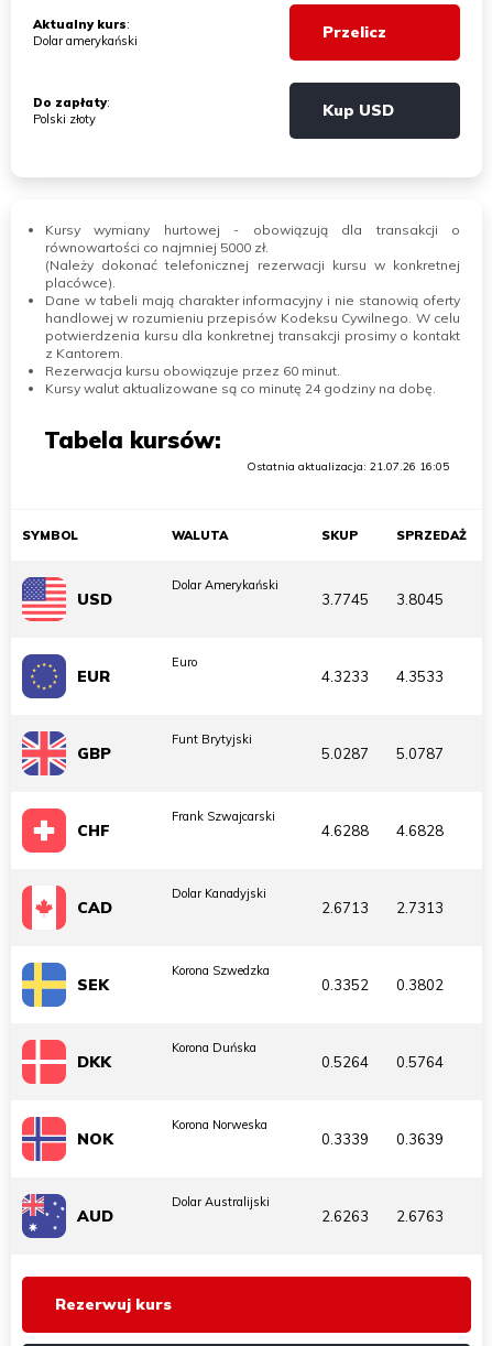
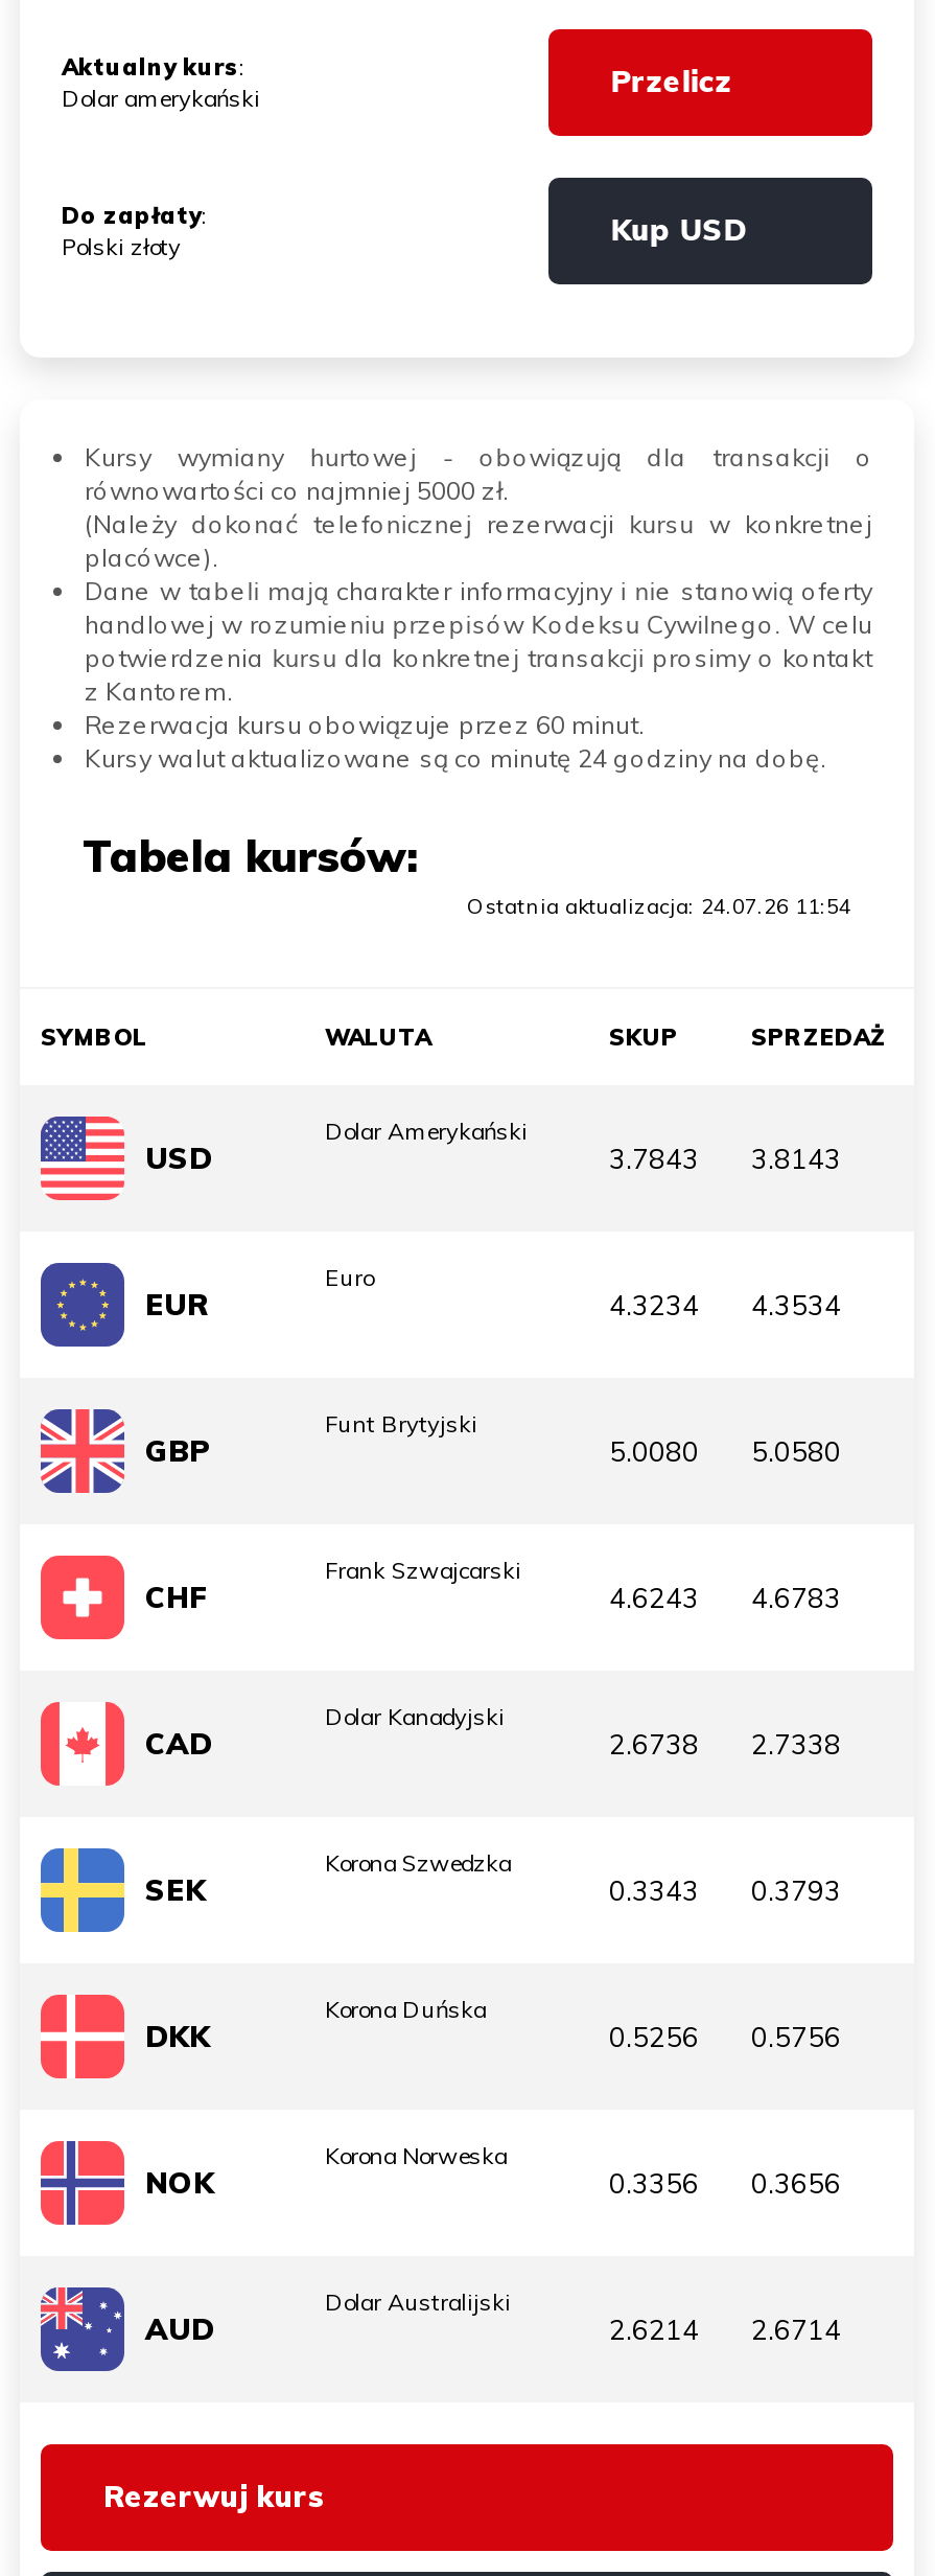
[247,460,449,474] Ostatnia aktualizacja: 21.07.26 16:05 -> [467,893,851,920] Ostatnia aktualizacja: 24.07.26 11:54
[321,591,369,608] 3.7745 -> [609,1142,699,1176] 3.7843
[396,591,444,608] 3.8045 -> [751,1142,841,1176] 3.8143
[321,668,369,685] 4.3233 -> [609,1288,699,1322] 4.3234
[396,668,444,685] 4.3533 -> [751,1288,841,1322] 4.3534
[321,745,369,762] 5.0287 -> [609,1435,699,1468] 5.0080
[396,745,444,762] 5.0787 -> [751,1435,841,1468] 5.0580
[321,822,369,840] 4.6288 -> [609,1581,699,1615] 4.6243
[396,822,444,840] 4.6828 -> [751,1581,841,1615] 4.6783
[321,899,369,917] 2.6713 -> [609,1728,699,1761] 2.6738
[396,899,444,917] 2.7313 -> [751,1728,841,1761] 2.7338
[321,976,369,994] 0.3352 -> [609,1874,699,1907] 0.3343
[396,976,444,994] 0.3802 -> [751,1874,841,1907] 0.3793
[321,1053,369,1071] 0.5264 -> [609,2020,699,2054] 0.5256
[396,1053,444,1071] 0.5764 -> [751,2020,841,2054] 0.5756
[321,1130,369,1148] 0.3339 -> [609,2167,699,2200] 0.3356
[396,1130,444,1148] 0.3639 -> [751,2167,841,2200] 0.3656
[321,1207,369,1225] 2.6263 -> [609,2313,699,2346] 2.6214
[396,1207,444,1225] 2.6763 -> [751,2313,841,2346] 2.6714

